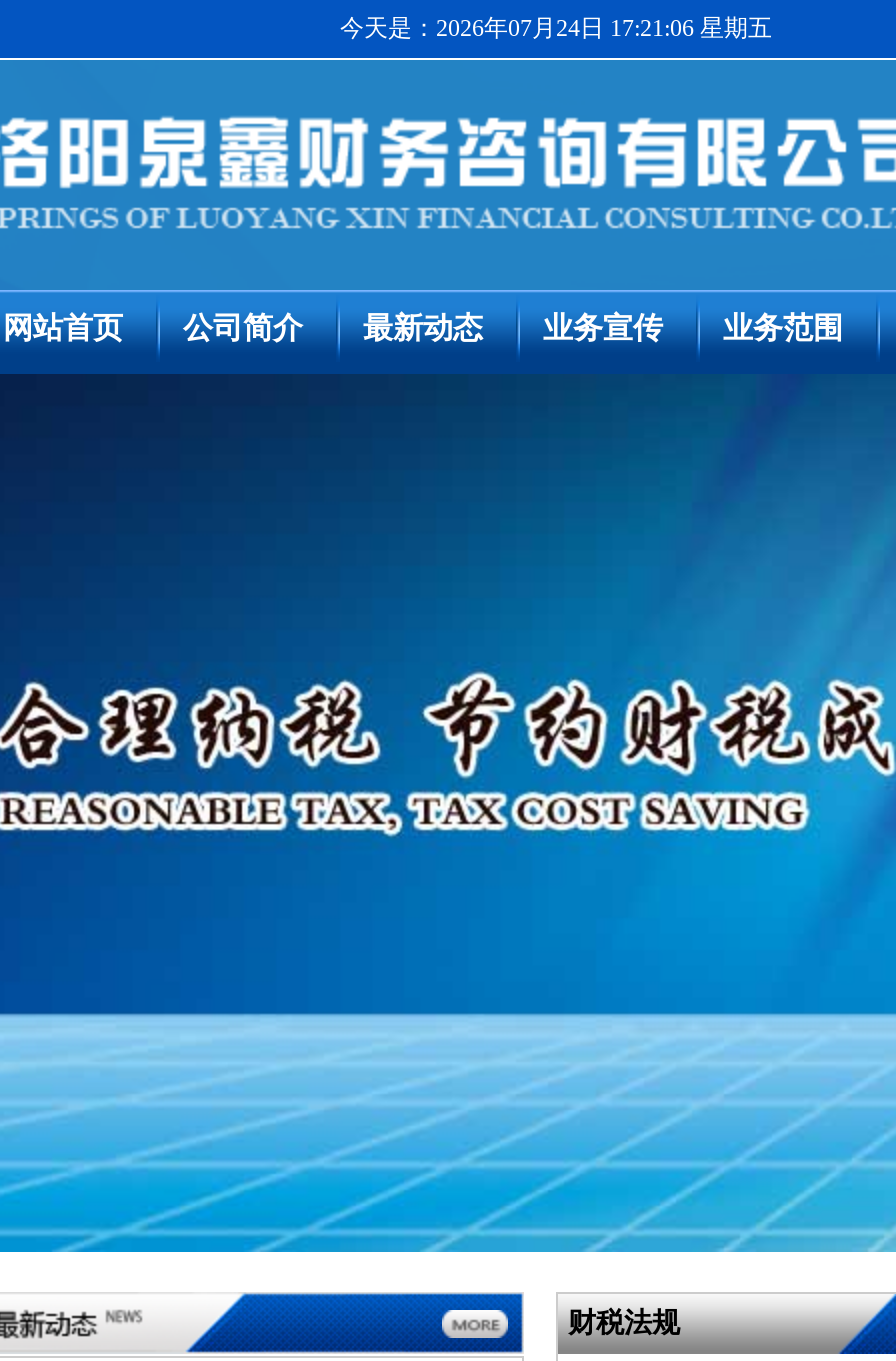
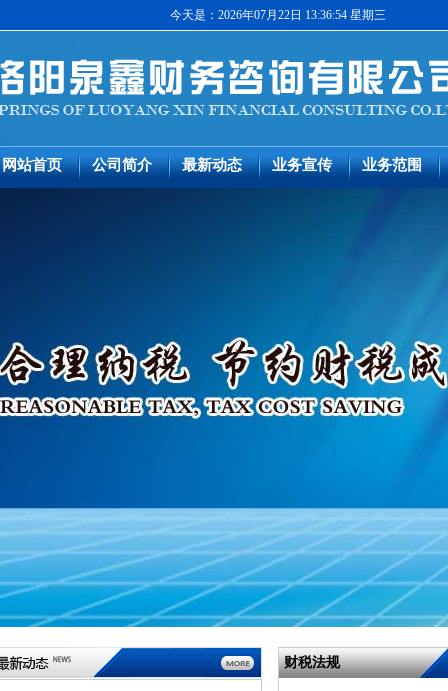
[340,14,772,42] 今天是：2026年07月24日 17:21:06 星期五 -> [170,8,386,22] 今天是：2026年07月22日 13:36:54 星期三

